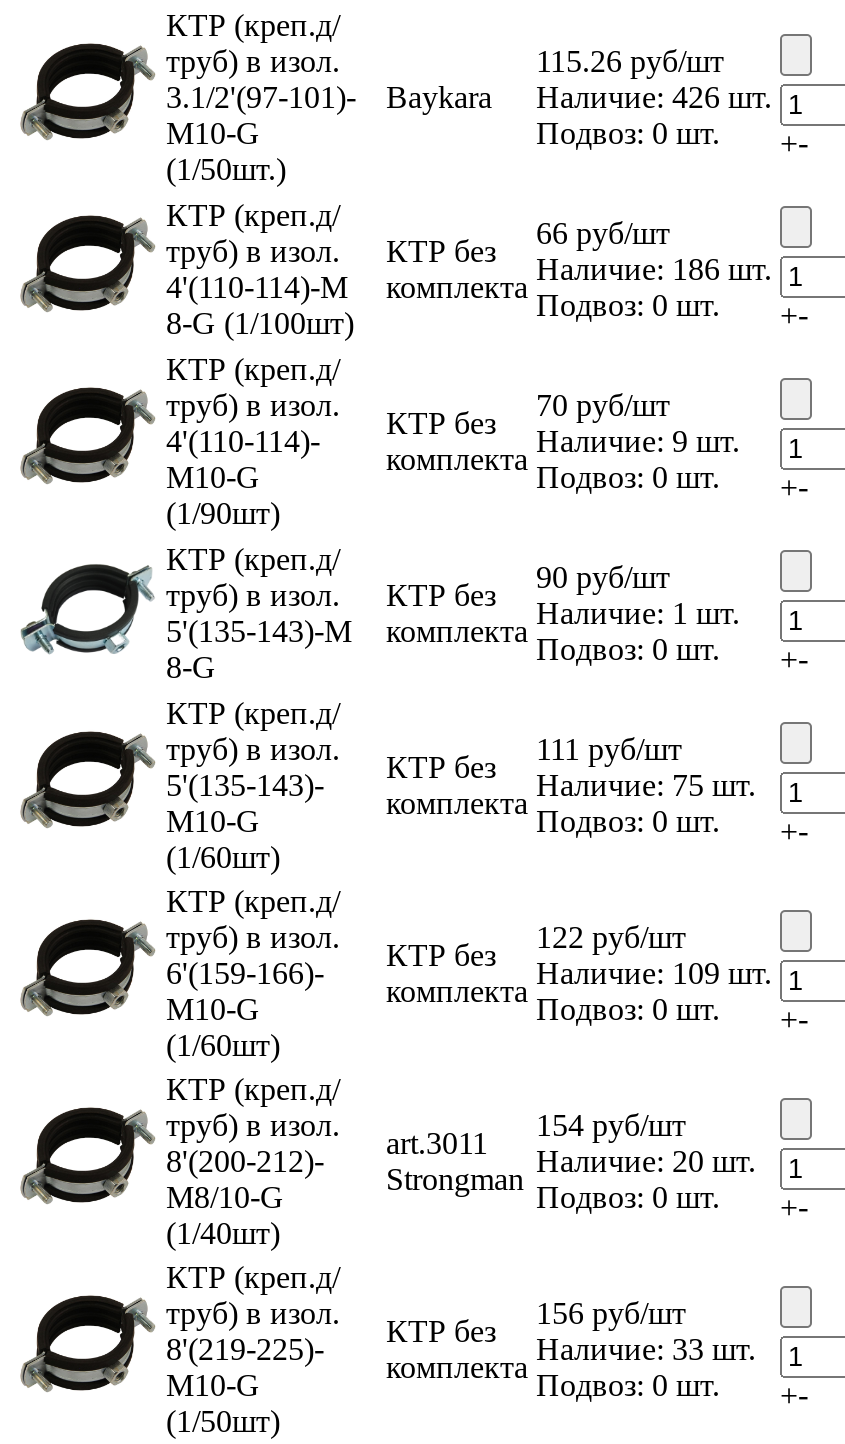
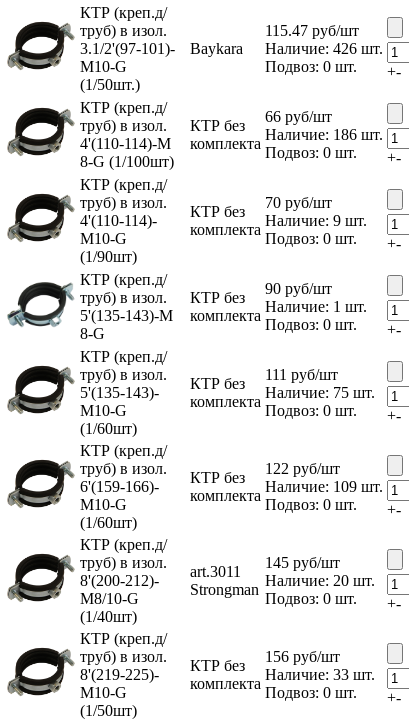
[536,43,724,77] 115.26 руб/шт -> [265,22,359,39] 115.47 руб/шт
[536,1107,686,1141] 154 руб/шт -> [265,554,340,571] 145 руб/шт

